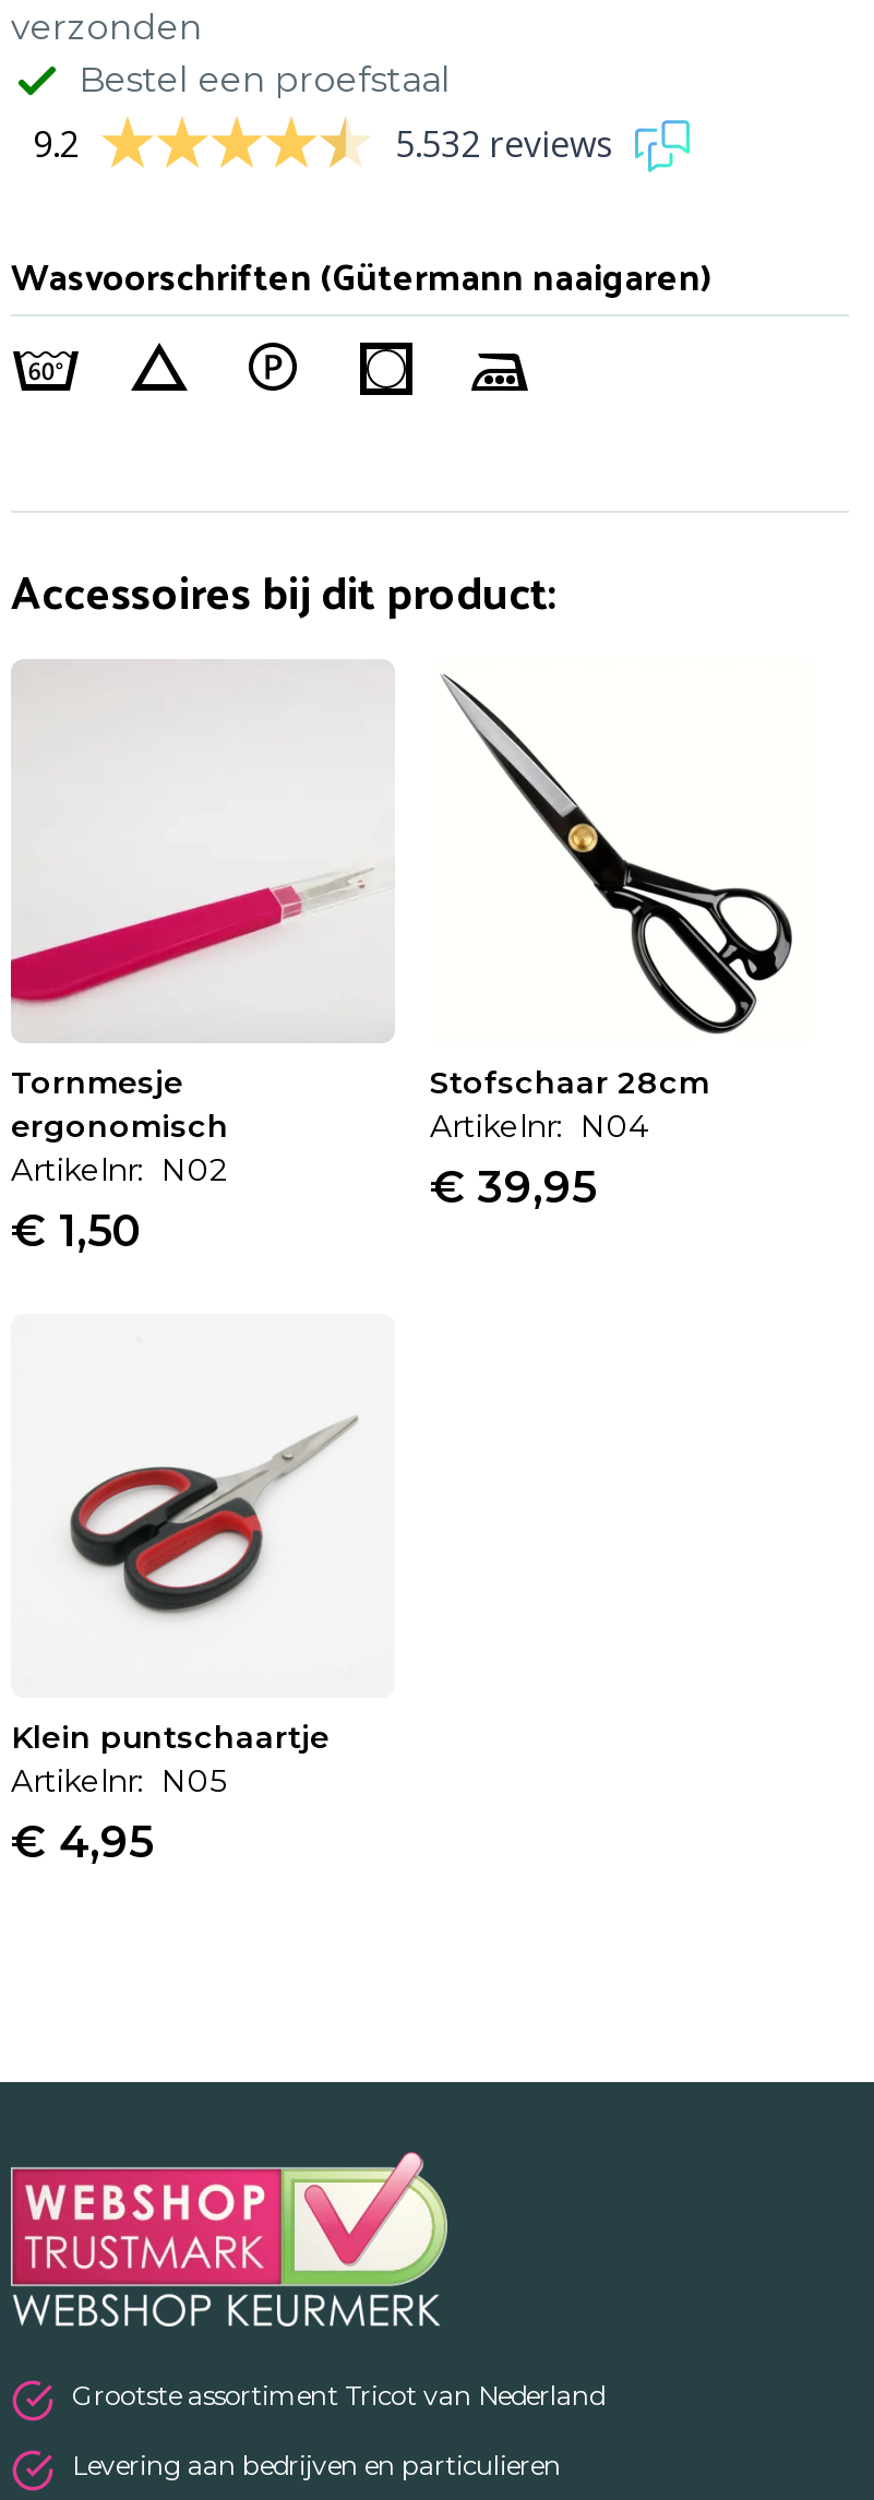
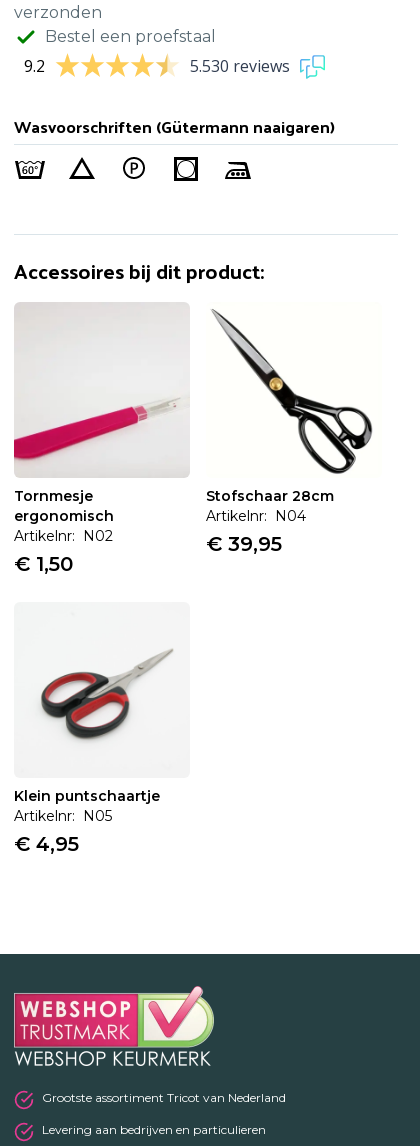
[395,121,613,169] 5.532 reviews -> [190,55,290,77] 5.530 reviews

